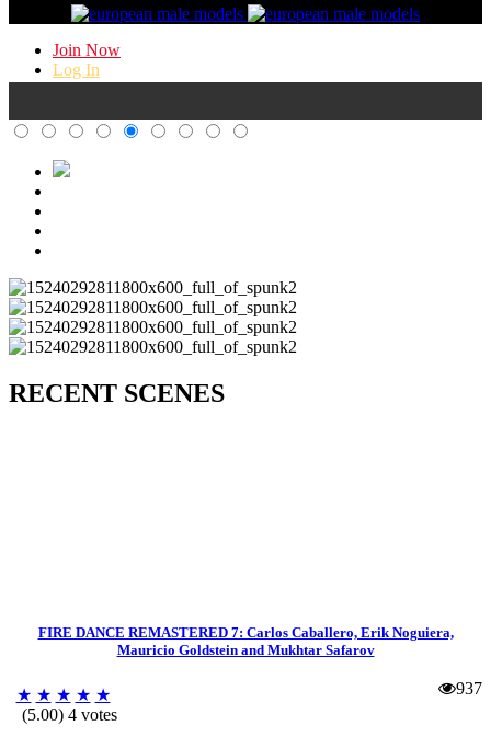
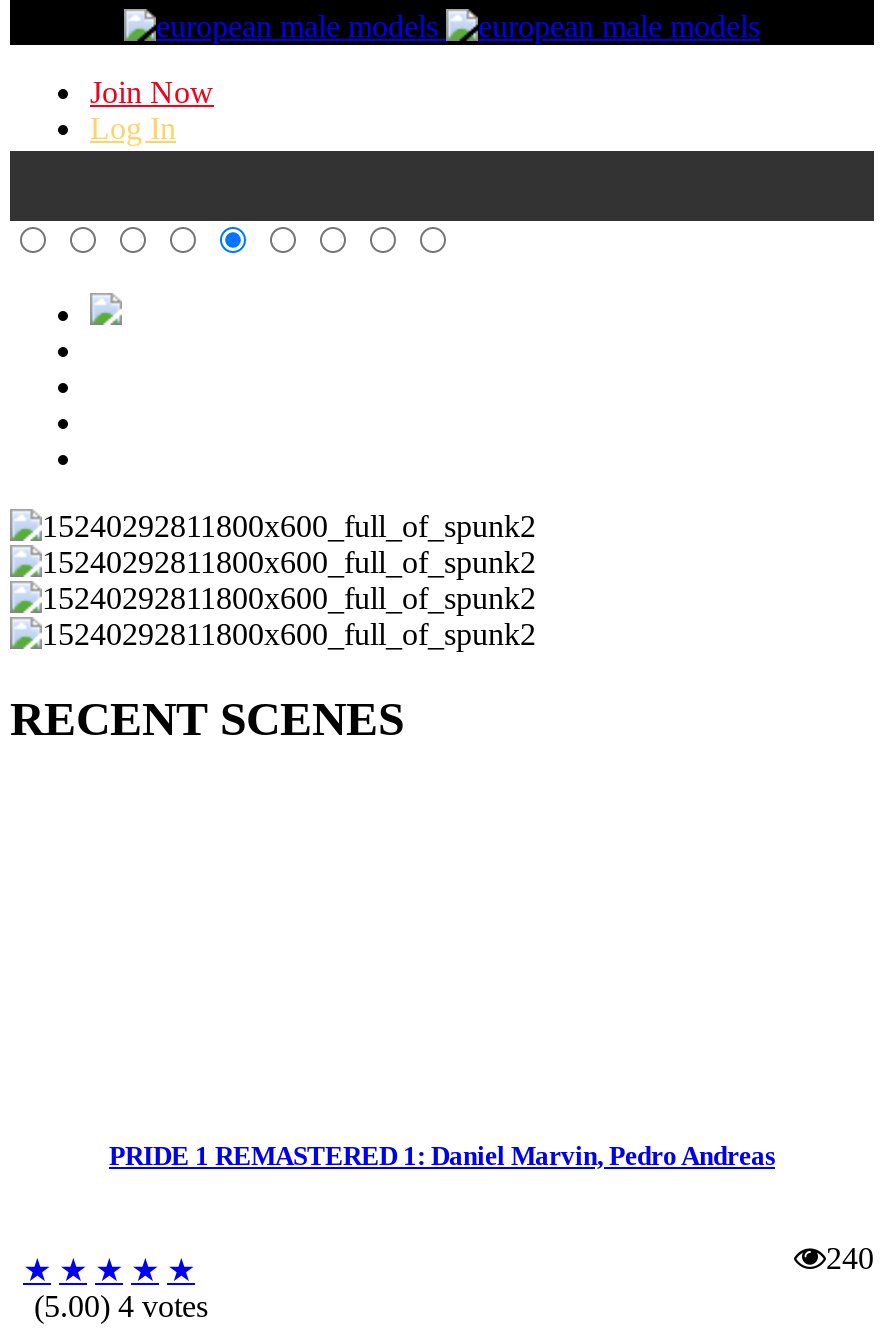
[38,624,453,658] FIRE DANCE REMASTERED 7: Carlos Caballero, Erik Noguiera, | Mauricio Goldstein and Mukhtar Safarov -> [109,1141,775,1171] PRIDE 1 REMASTERED 1: Daniel Marvin, Pedro Andreas
[456,679,482,697] 937 -> [826,1241,874,1275] 240

